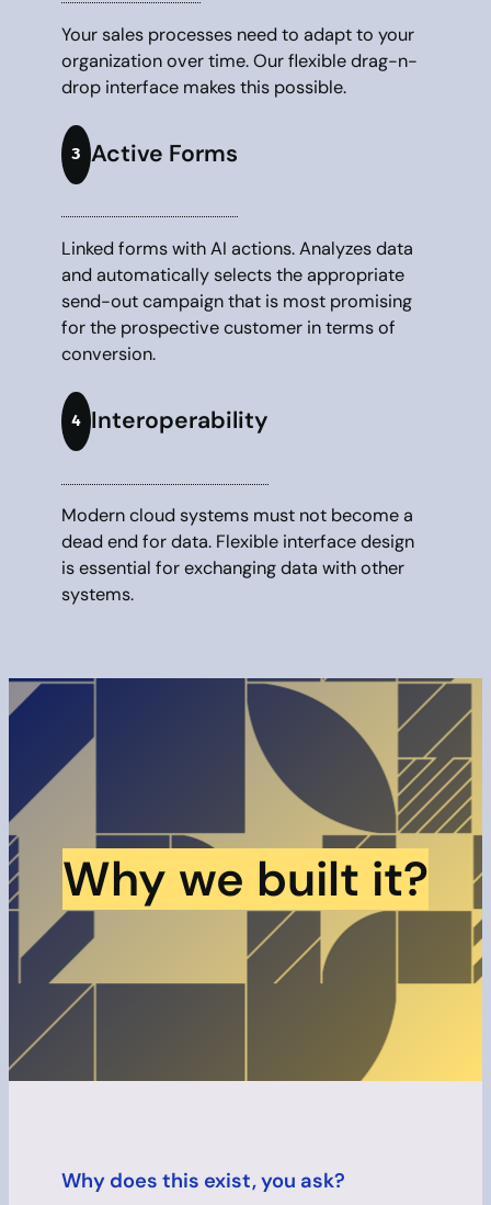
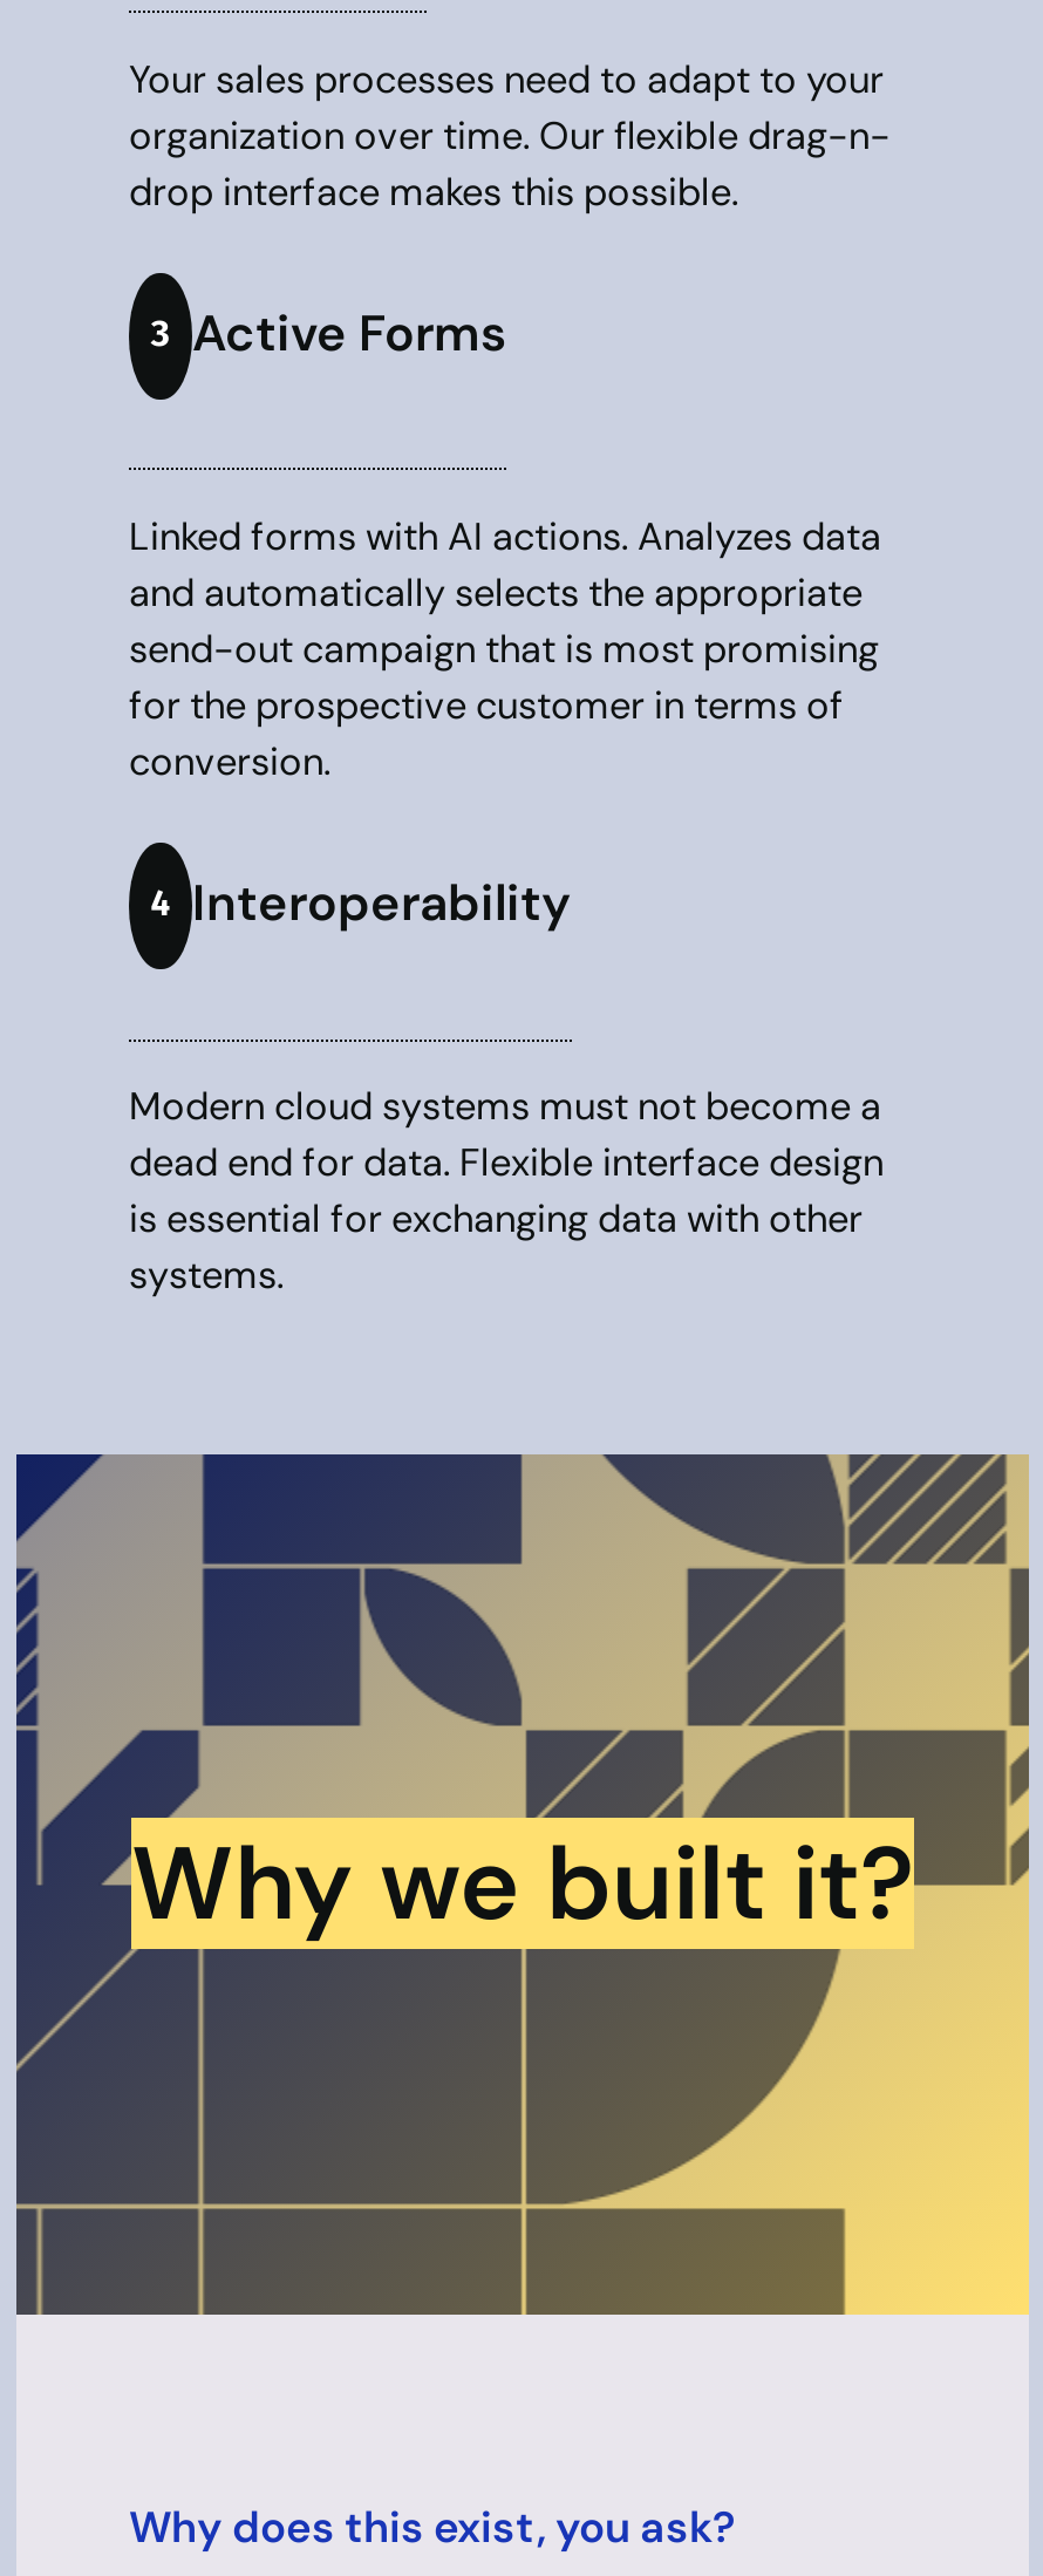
[9,677,483,1082] [image] -> [16,1452,1031,2317] [image]

